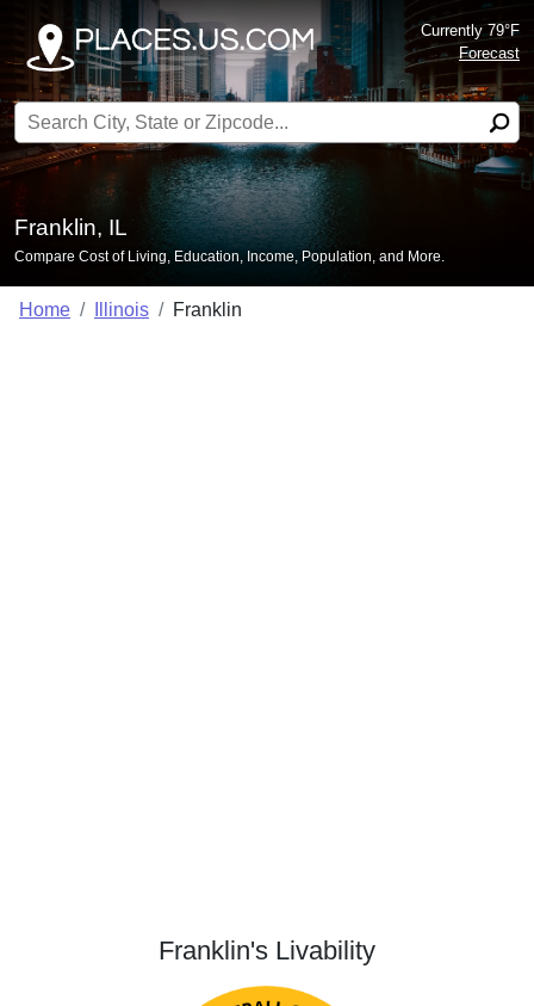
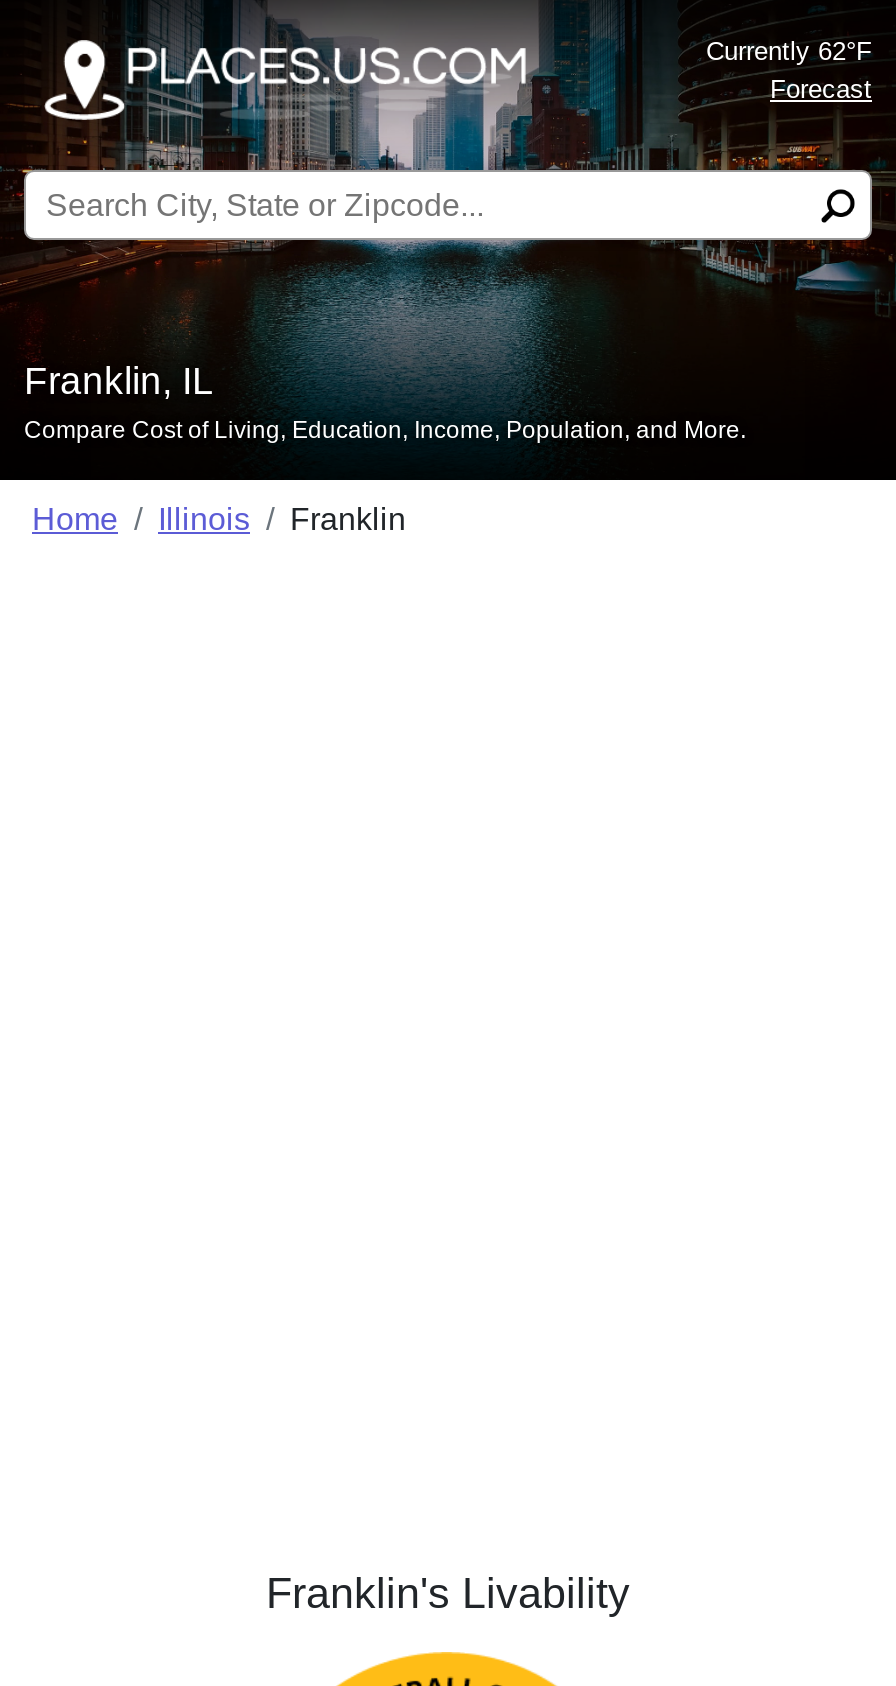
[421,21,520,39] Currently 79°F -> [706,36,872,66] Currently 62°F

